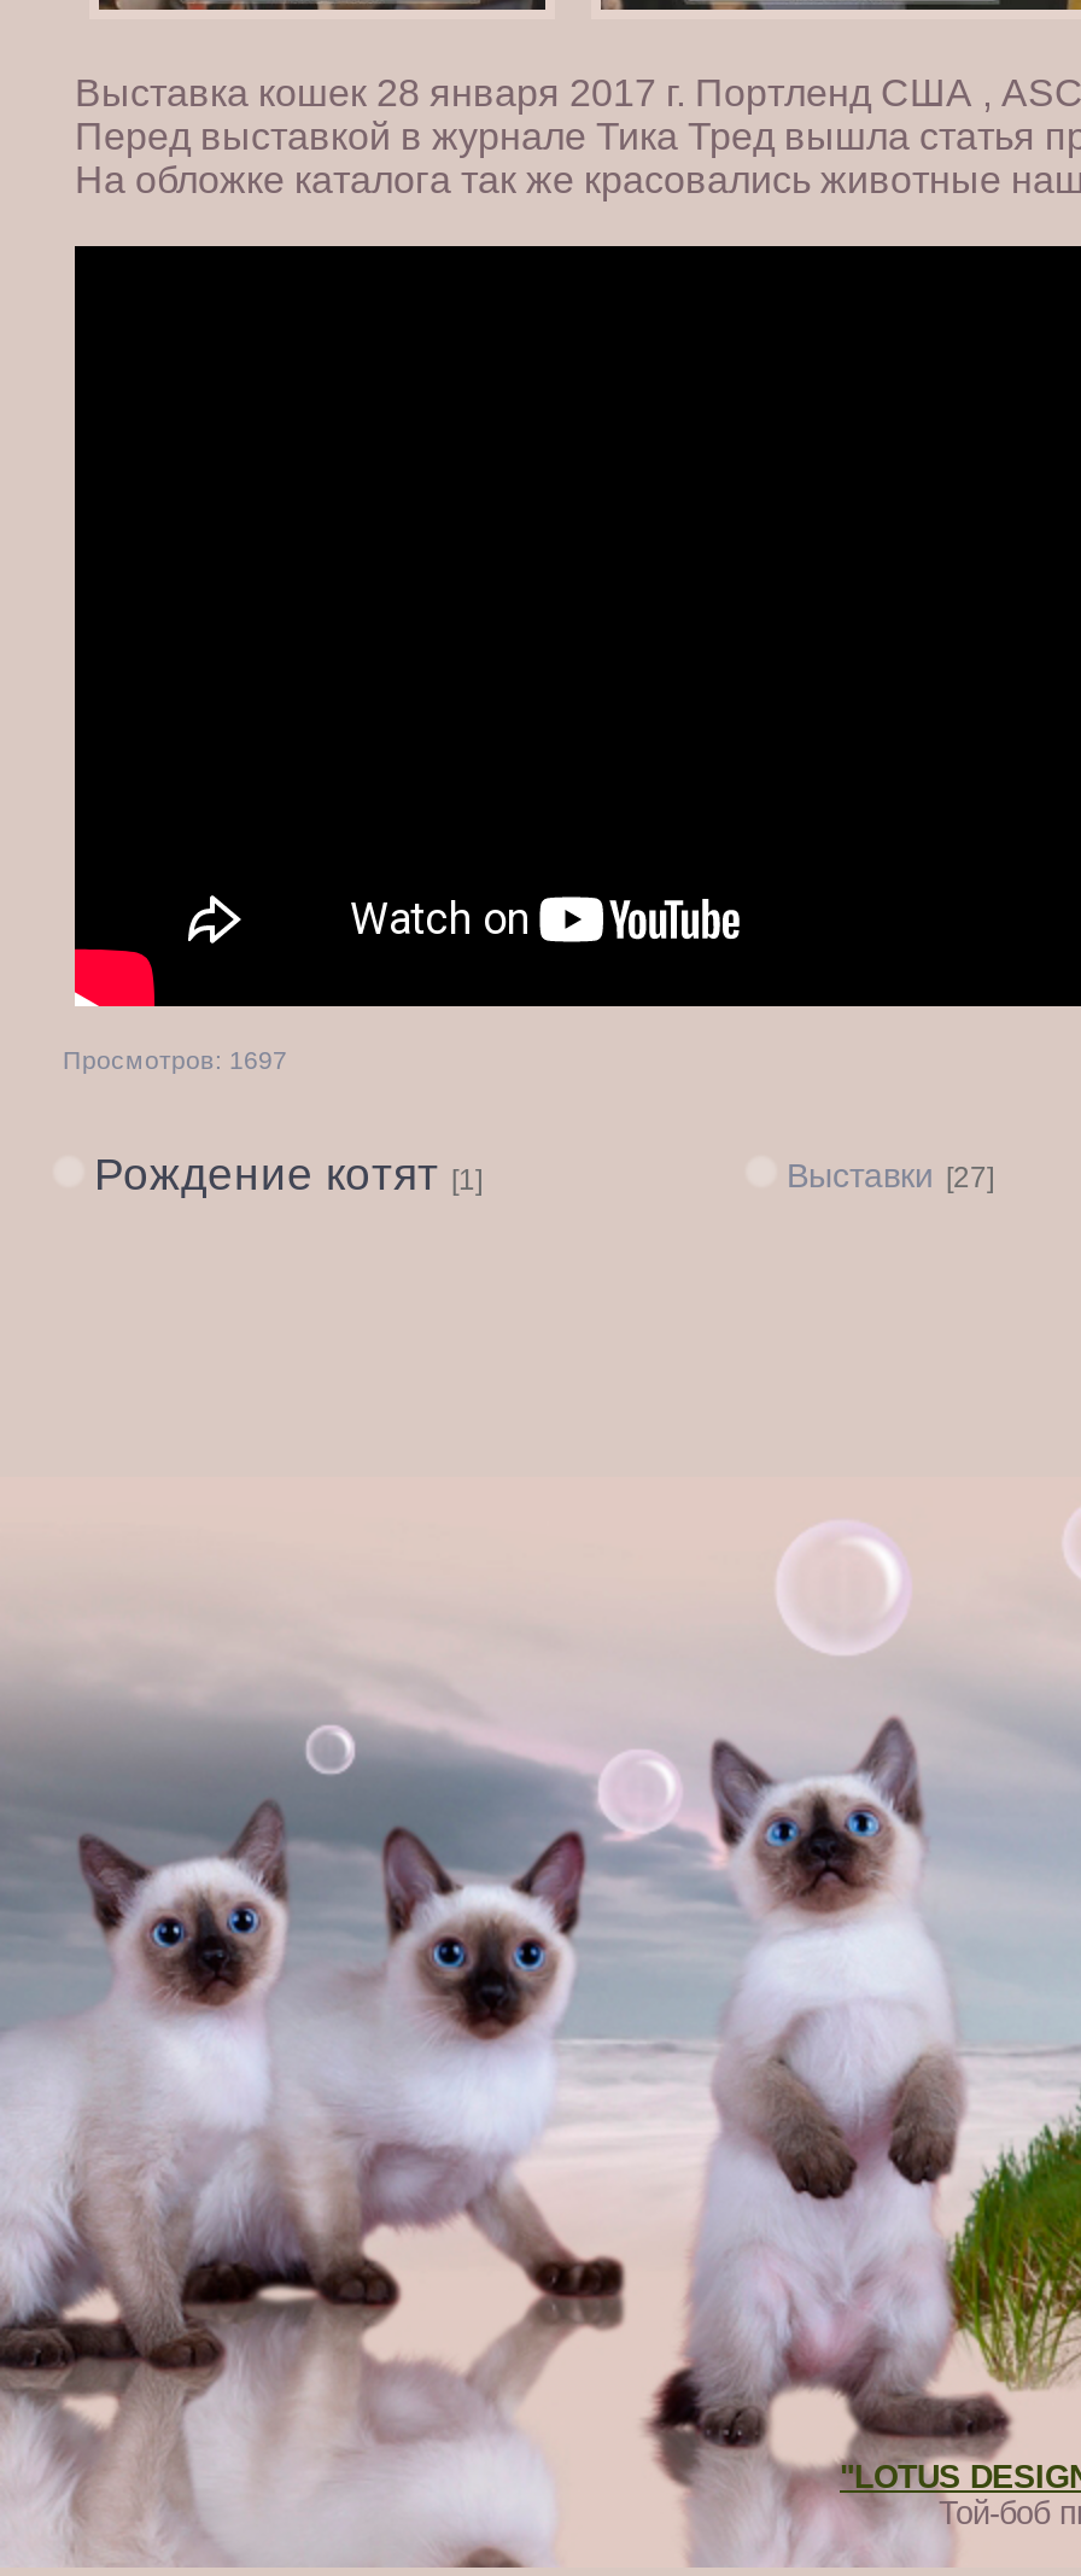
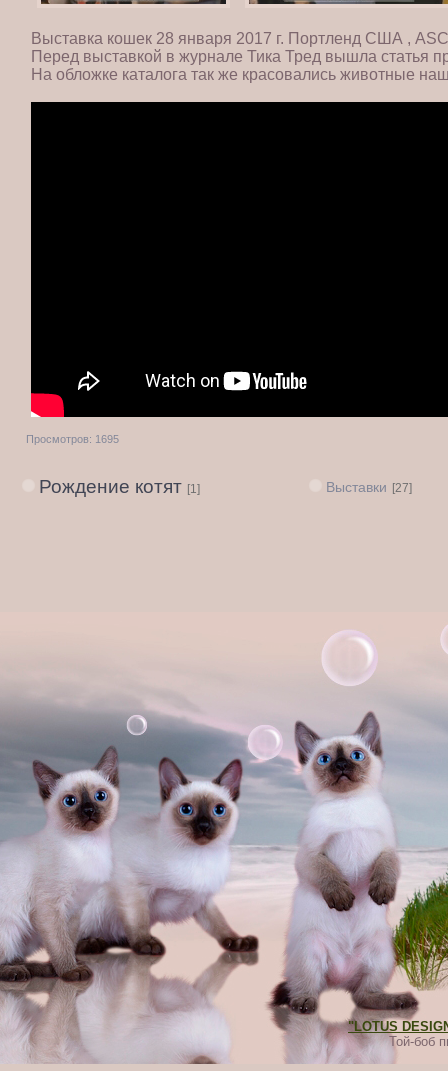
[63,1045,287,1074] Просмотров: 1697 -> [26,433,119,445] Просмотров: 1695

